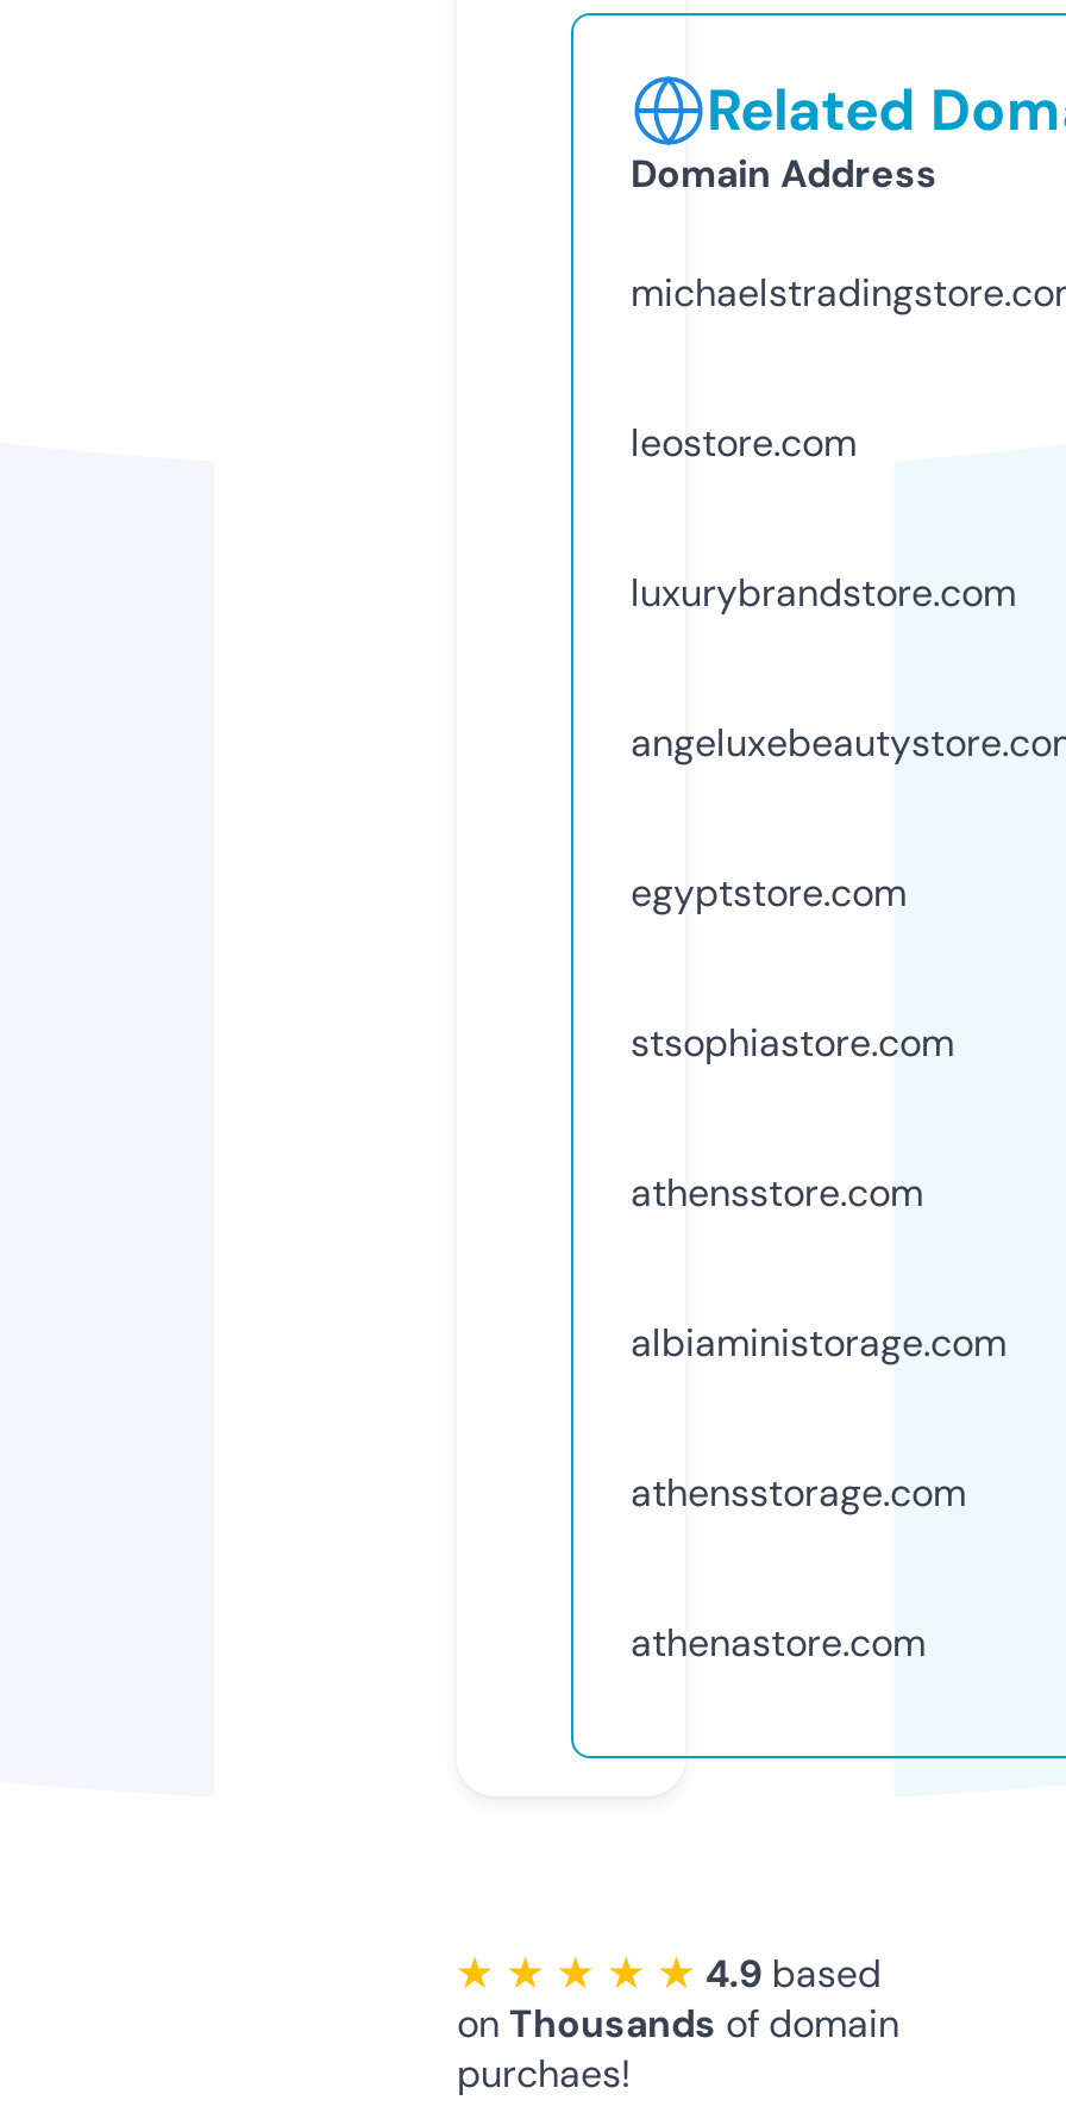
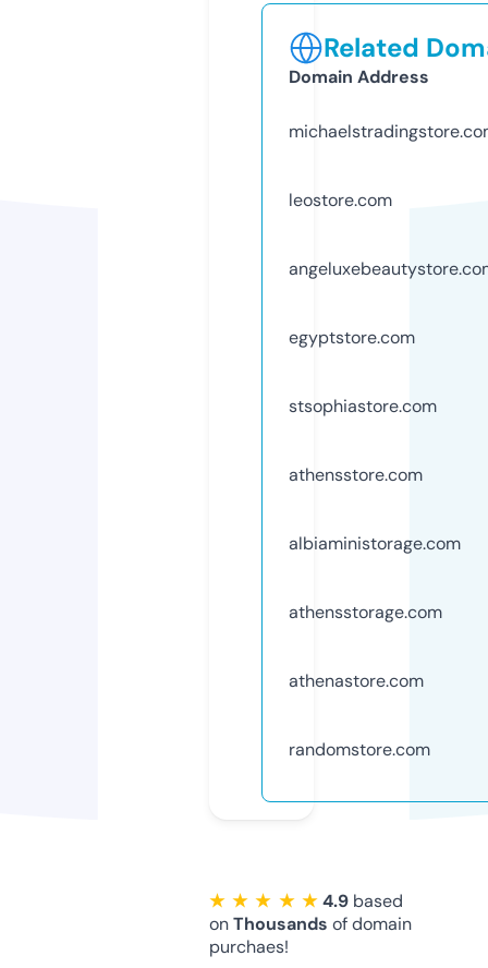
[631,567,1016,617] luxurybrandstore.com -> none
moved [631,867,1007,1667] -> [289,326,461,692]: egyptstore.com | stsophiastore.com | athensstore.com | albiaministorage.com | athensstorage.com | athenastore.com
none -> [289,738,430,761] randomstore.com

